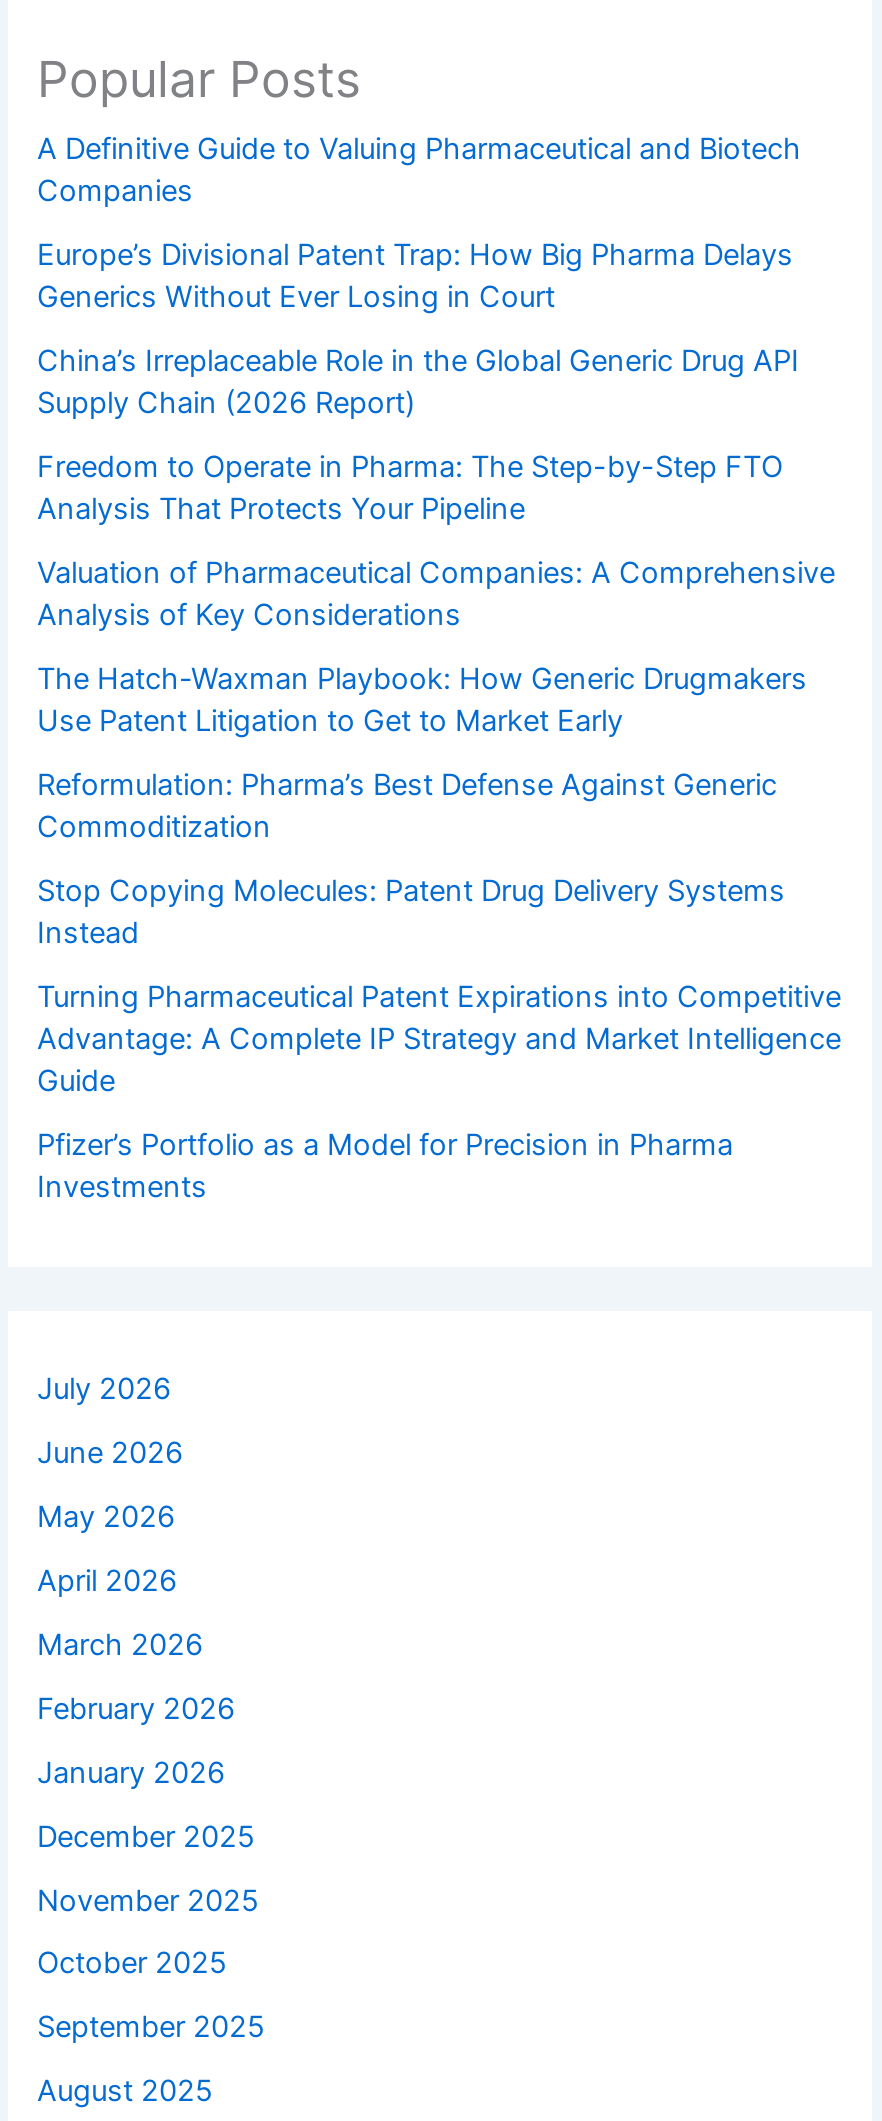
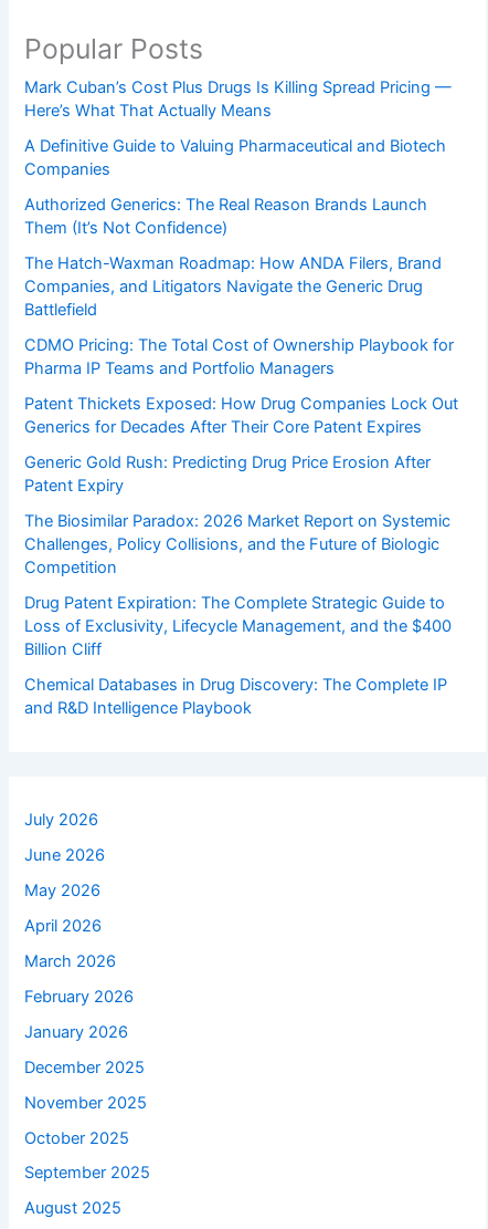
none -> [25,78,452,121] Mark Cuban’s Cost Plus Drugs Is Killing Spread Pricing — | Here’s What That Actually Means
[37,238,841,1205] Europe’s Divisional Patent Trap: How Big Pharma Delays | Generics Without Ever Losing in Court | China’s Irreplaceable Role in the Global Generic Drug API | Supply Chain (2026 Report) | Freedom to Operate in Pharma: The Step-by-Step FTO | Analysis That Protects Your Pipeline | Valuation of Pharmaceutical Companies: A Comprehensive | Analysis of Key Considerations | The Hatch-Waxman Playbook: How Generic Drugmakers | Use Patent Litigation to Get to Market Early | Reformulation: Pharma’s Best Defense Against Generic | Commoditization | Stop Copying Molecules: Patent Drug Delivery Systems | Instead | Turning Pharmaceutical Patent Expirations into Competitive | Advantage: A Complete IP Strategy and Market Intelligence | Guide | Pfizer’s Portfolio as a Model for Precision in Pharma | Investments -> [25,195,459,718] Authorized Generics: The Real Reason Brands Launch | Them (It’s Not Confidence) | The Hatch-Waxman Roadmap: How ANDA Filers, Brand | Companies, and Litigators Navigate the Generic Drug | Battlefield | CDMO Pricing: The Total Cost of Ownership Playbook for | Pharma IP Teams and Portfolio Managers | Patent Thickets Exposed: How Drug Companies Lock Out | Generics for Decades After Their Core Patent Expires | Generic Gold Rush: Predicting Drug Price Erosion After | Patent Expiry | The Biosimilar Paradox: 2026 Market Report on Systemic | Challenges, Policy Collisions, and the Future of Biologic | Competition | Drug Patent Expiration: The Complete Strategic Guide to | Loss of Exclusivity, Lifecycle Management, and the $400 | Billion Cliff | Chemical Databases in Drug Discovery: The Complete IP | and R&D Intelligence Playbook

